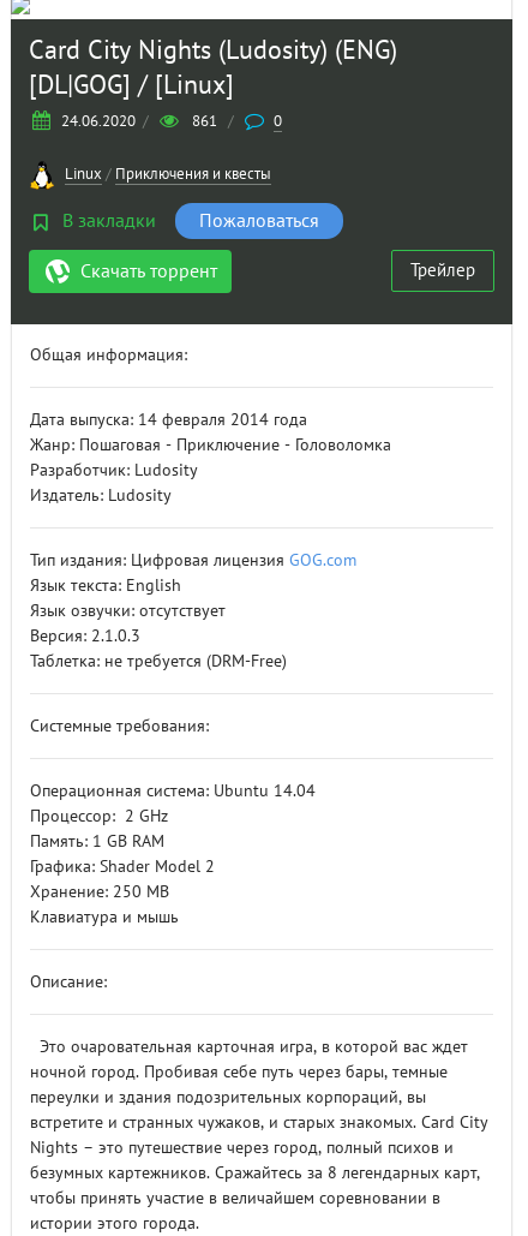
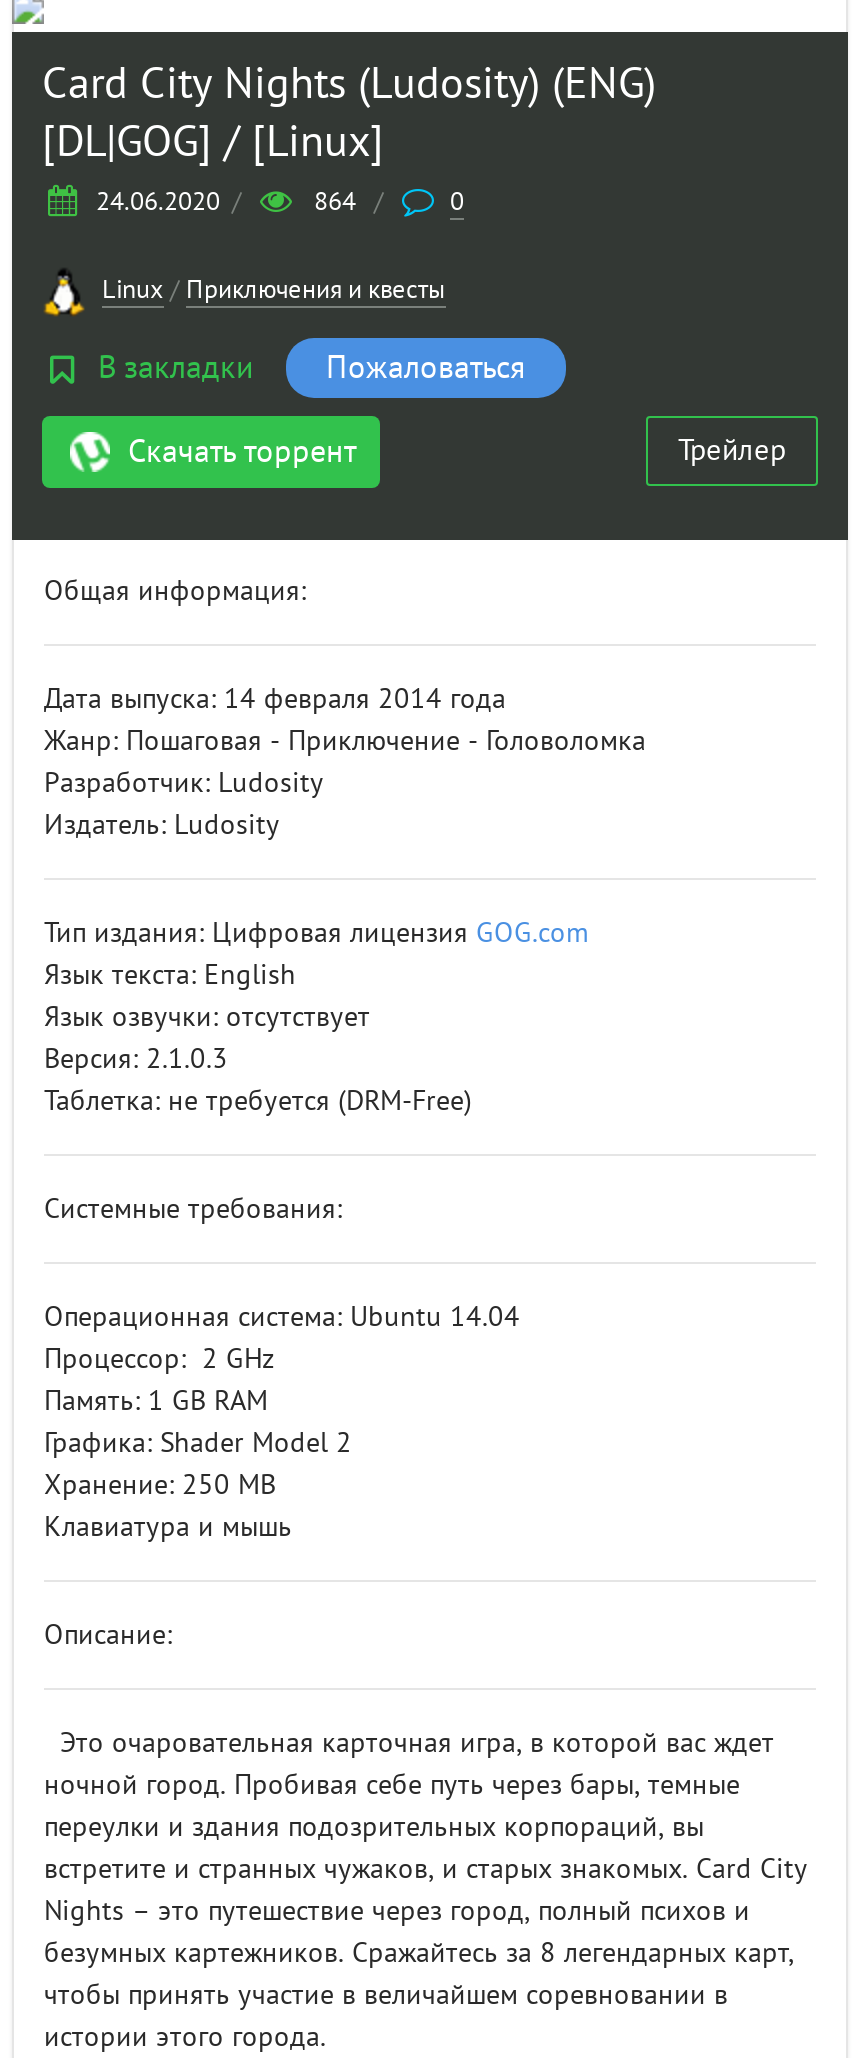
[188,112,234,131] 861 / -> [308,186,384,218] 864 /

